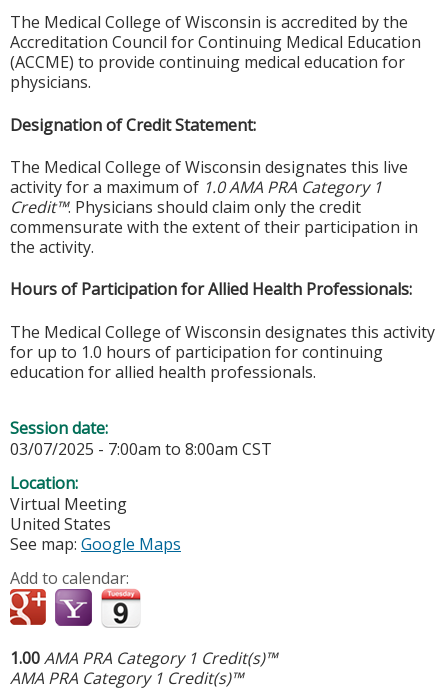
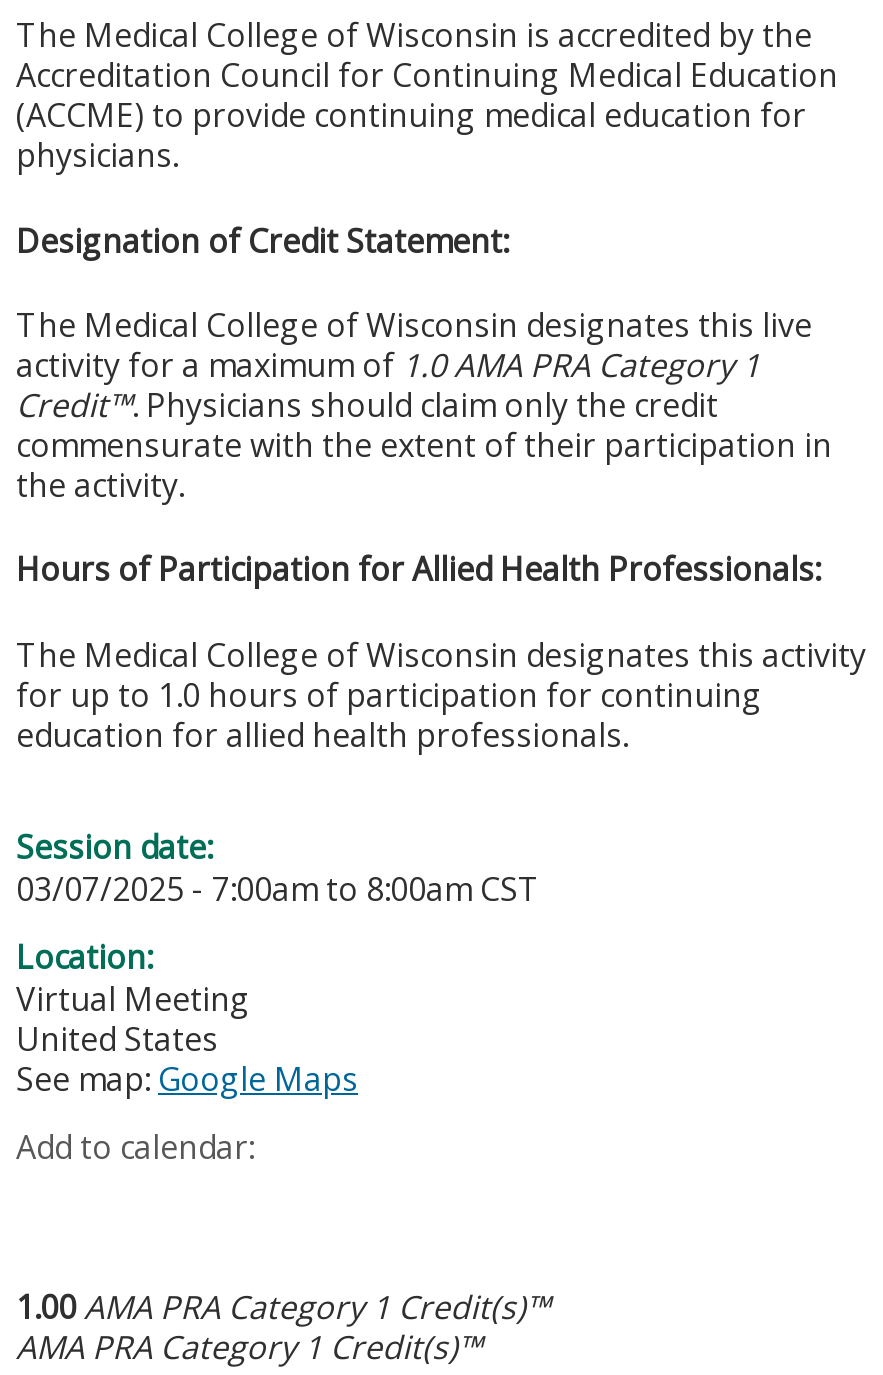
[9,592,47,626] [image] -> none
[54,592,93,627] [image] -> none
[100,589,142,628] [image] -> none

